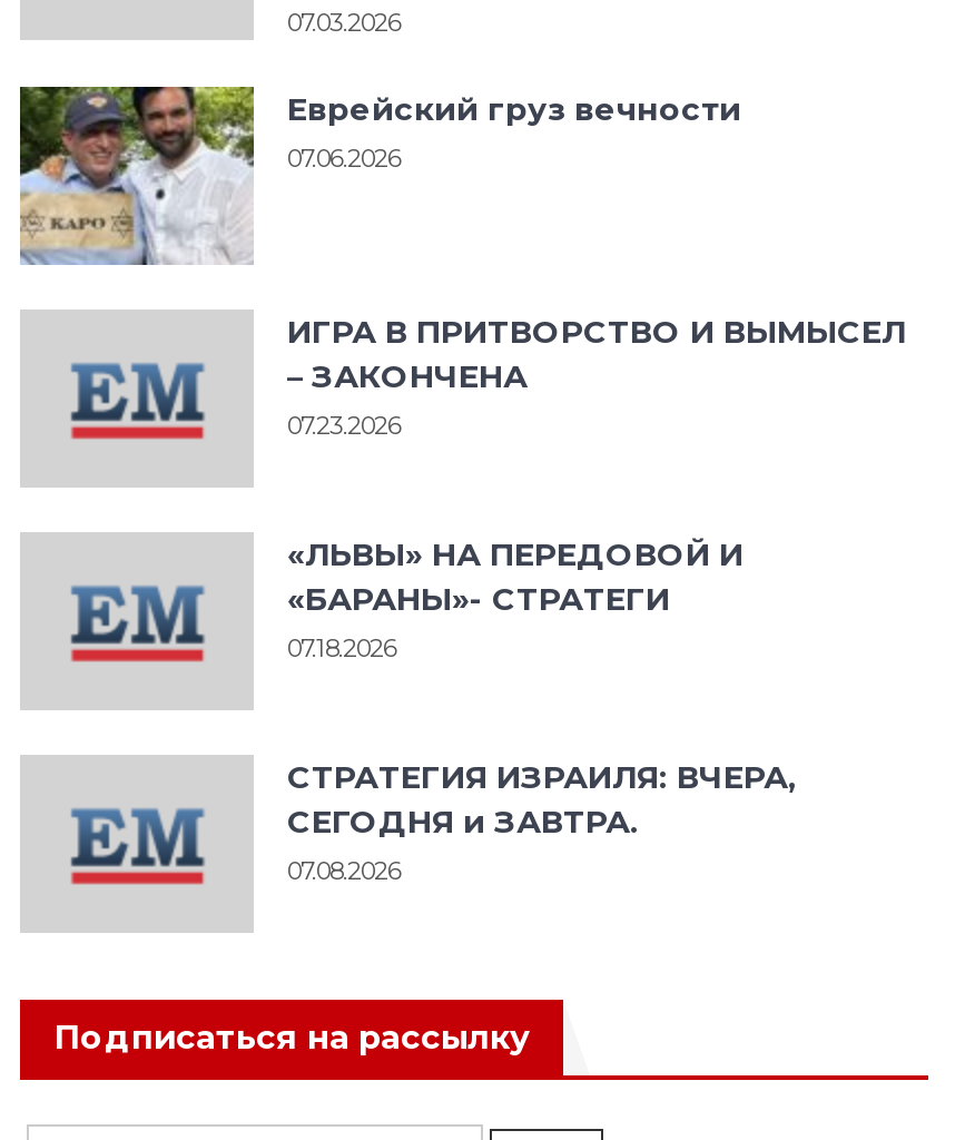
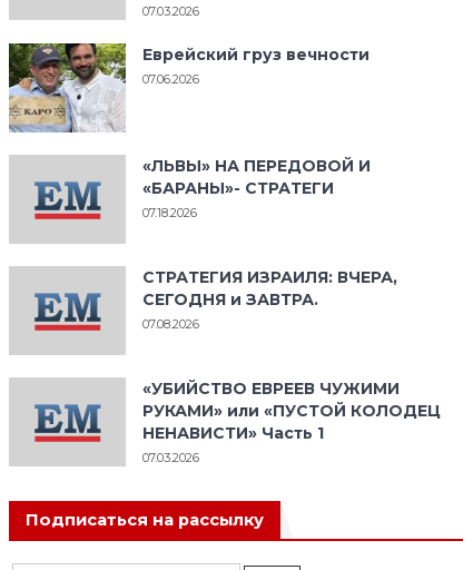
[287,313,906,442] ИГРА В ПРИТВОРСТВО И ВЫМЫСЕЛ | – ЗАКОНЧЕНА | 07.23.2026 -> none
moved [287,535,797,887] -> [142,156,397,332]: «ЛЬВЫ» НА ПЕРЕДОВОЙ И | «БАРАНЫ»- СТРАТЕГИ | 07.18.2026 | СТРАТЕГИЯ ИЗРАИЛЯ: ВЧЕРА, | СЕГОДНЯ и ЗАВТРА. | 07.08.2026
none -> [142,379,441,466] «УБИЙСТВО ЕВРЕЕВ ЧУЖИМИ | РУКАМИ» или «ПУСТОЙ КОЛОДЕЦ | НЕНАВИСТИ» Часть 1 | 07.03.2026

